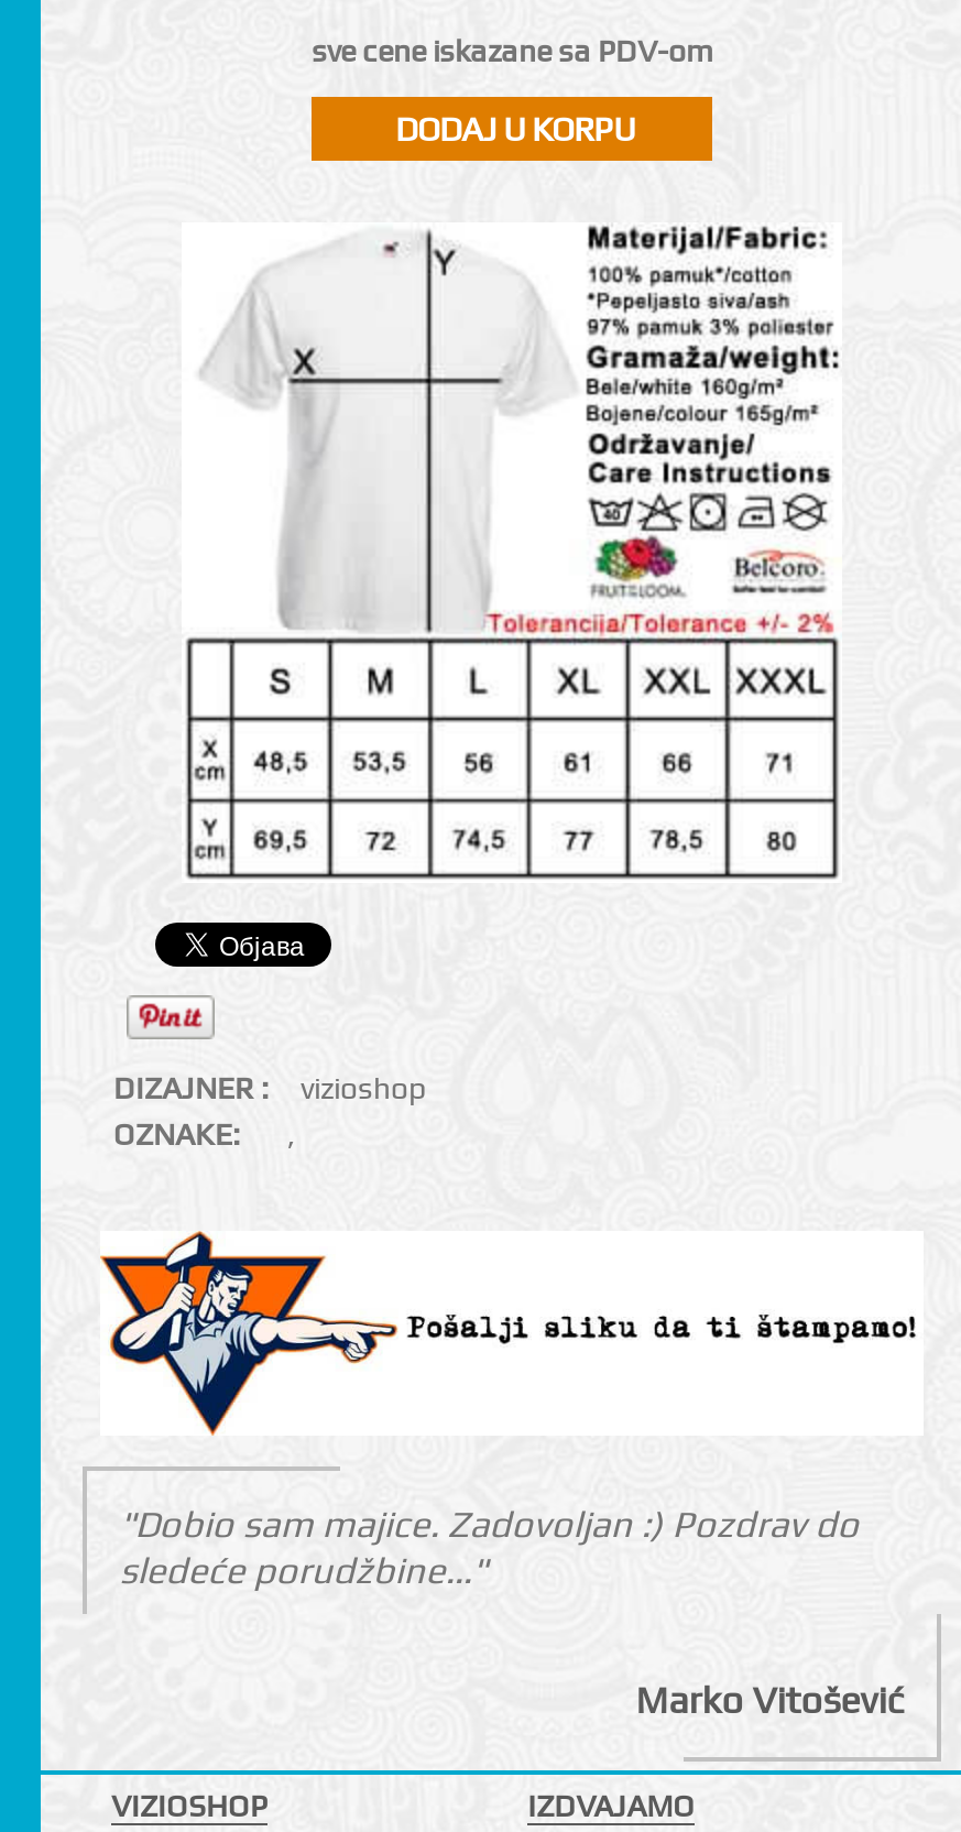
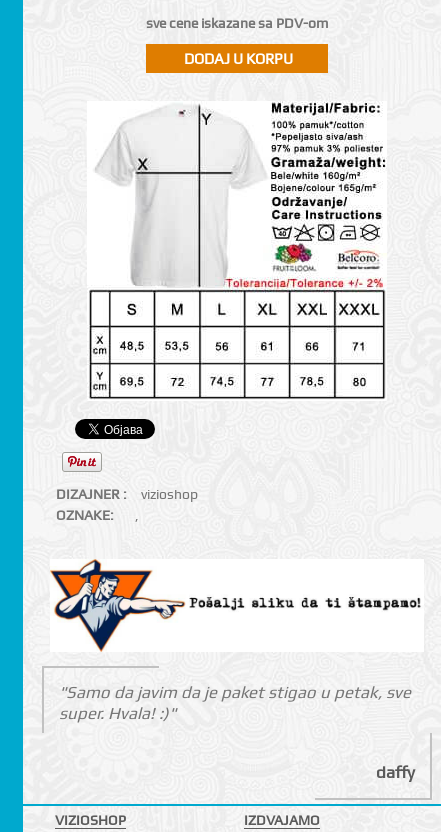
[119,1502,859,1593] "Dobio sam majice. Zadovoljan :) Pozdrav do | sledeće porudžbine..." -> [59,682,411,723] "Samo da javim da je paket stigao u petak, sve | super. Hvala! :)"
[636,1678,904,1722] Marko Vitošević -> [376,762,415,782] daffy

